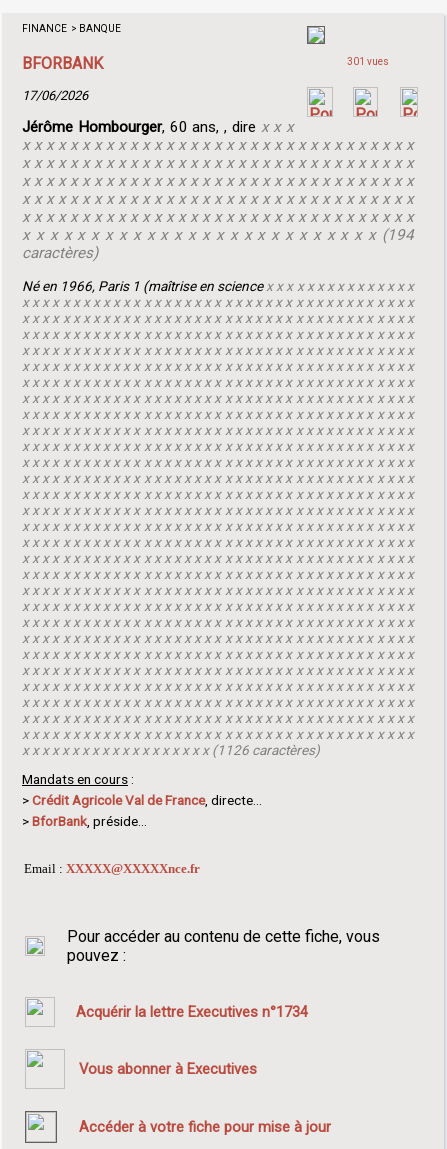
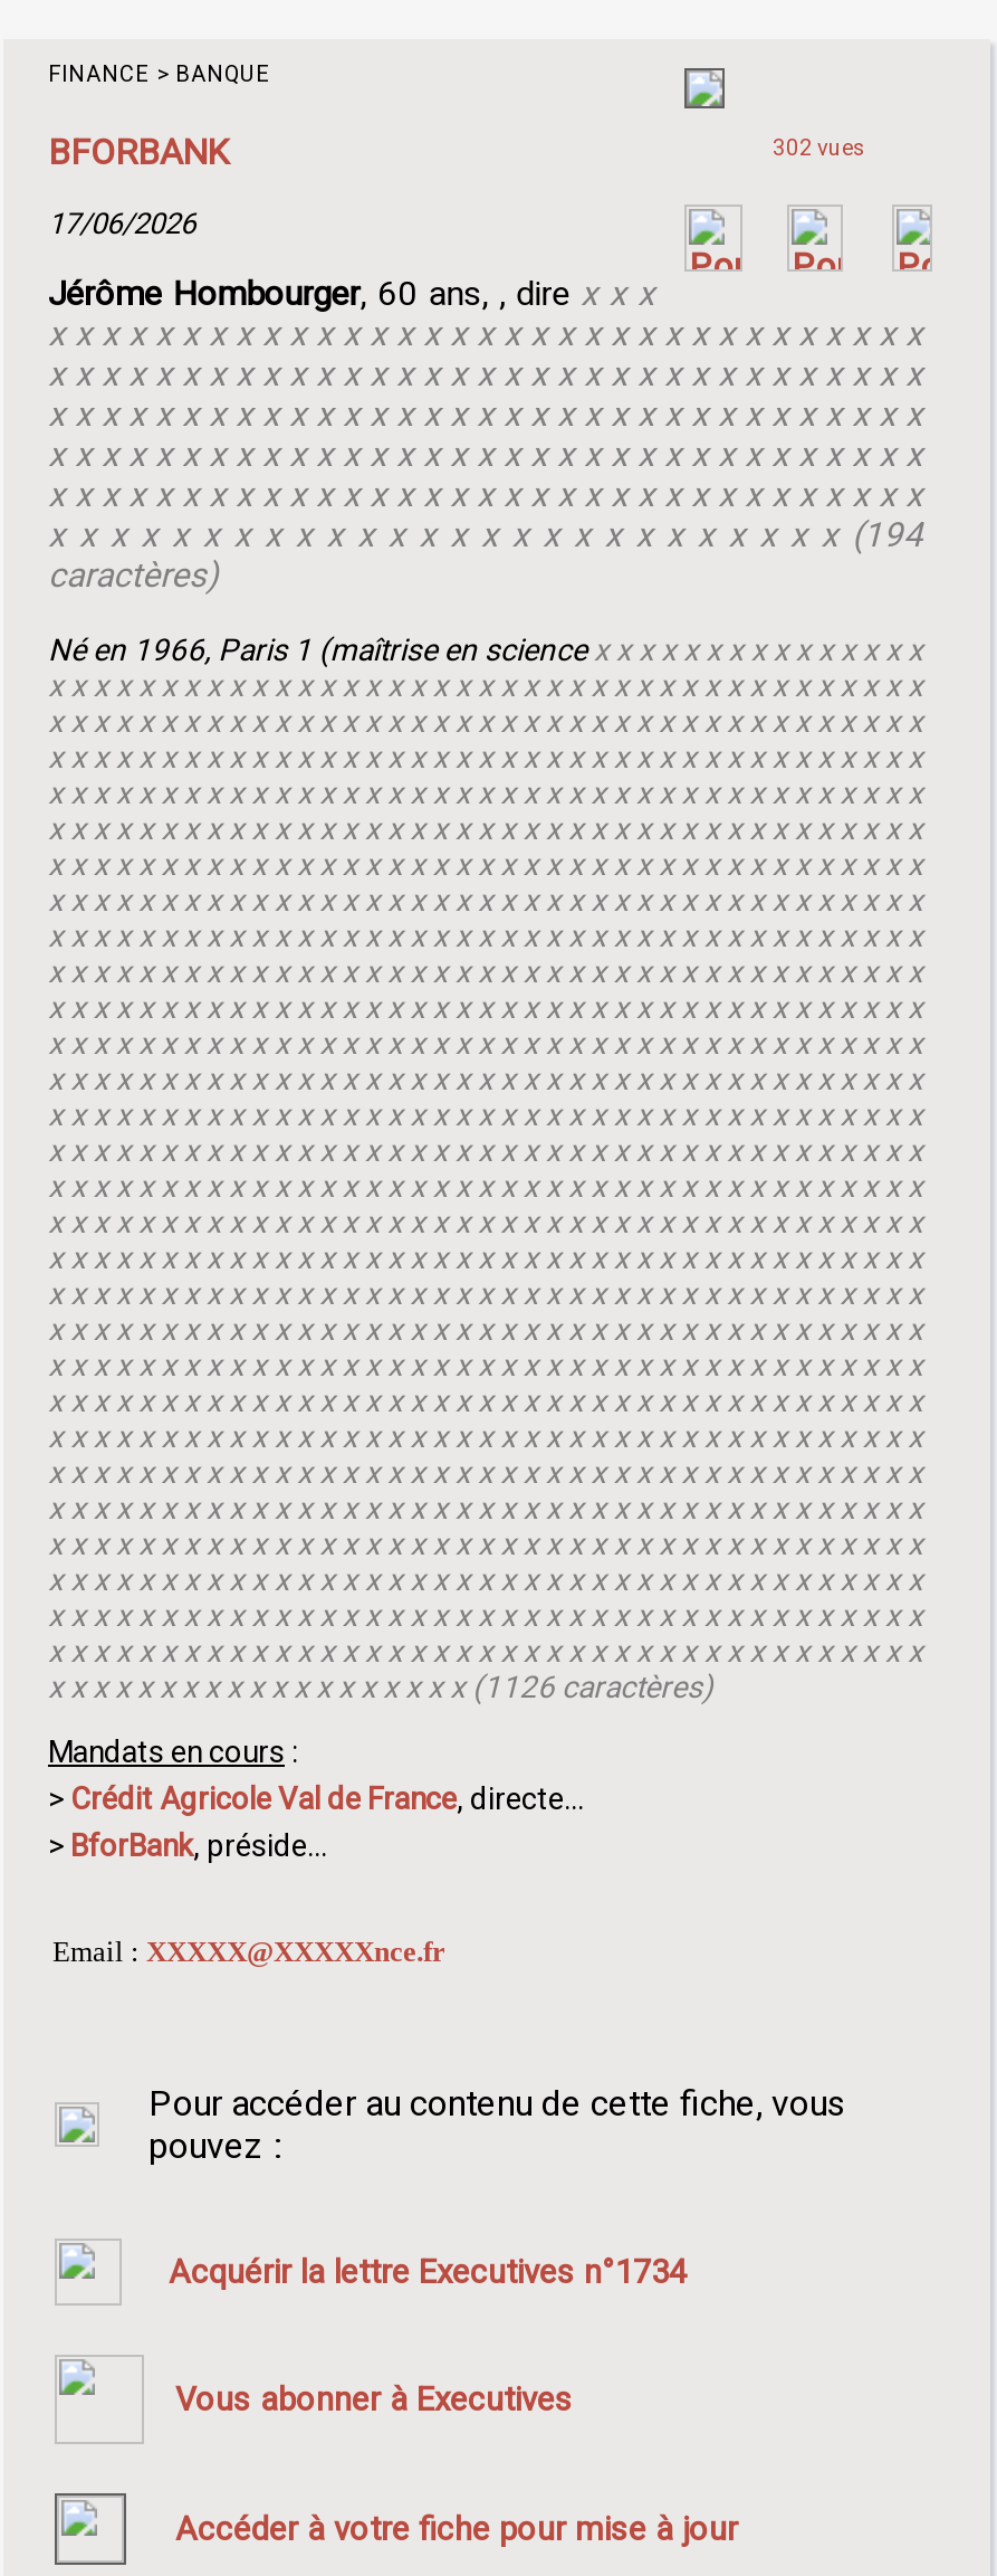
[346,56,388,67] 301 vues -> [773,135,866,160] 302 vues

